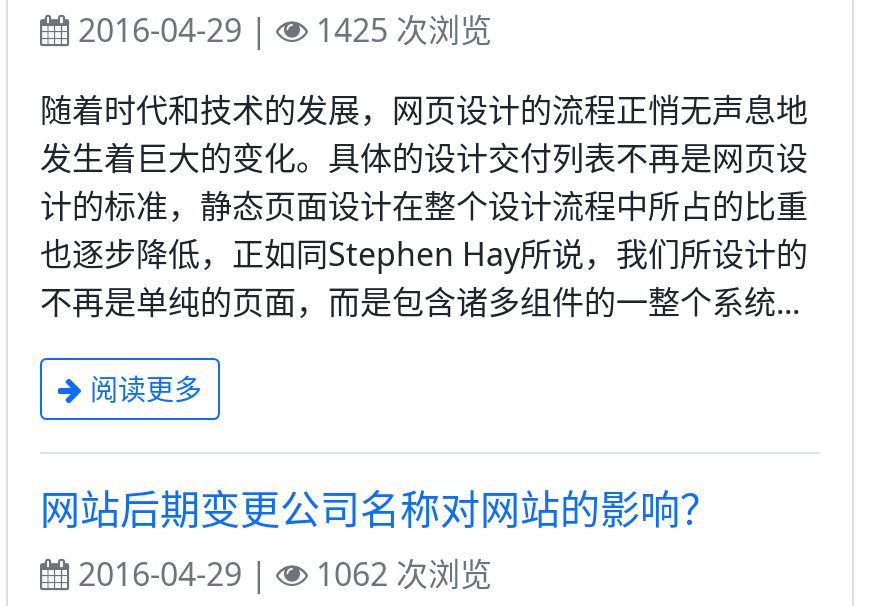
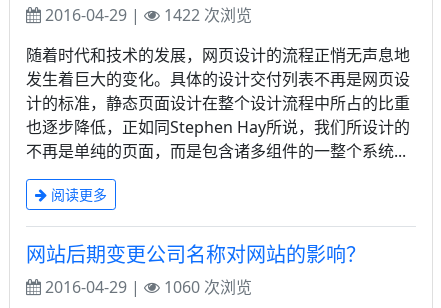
[308,8,492,52] 1425 次浏览 -> [160,4,252,26] 1422 次浏览
[308,552,492,596] 1062 次浏览 -> [160,276,252,298] 1060 次浏览

